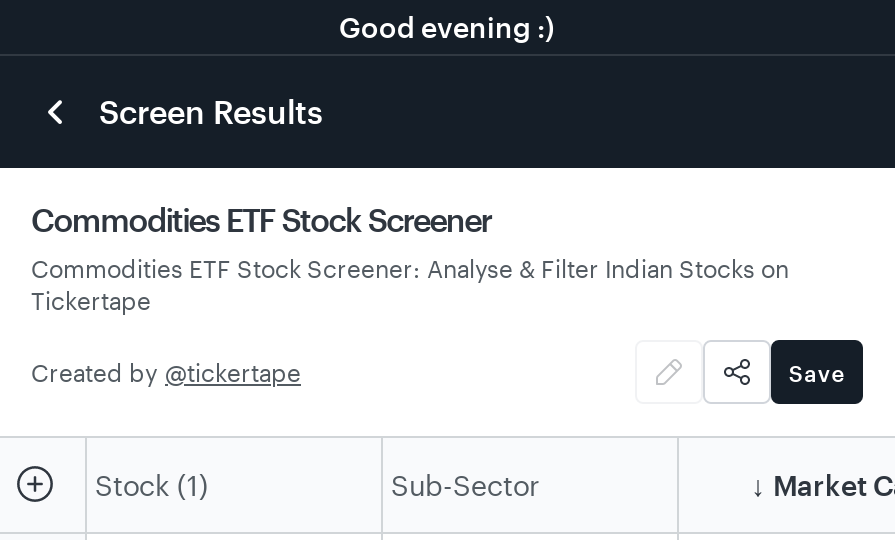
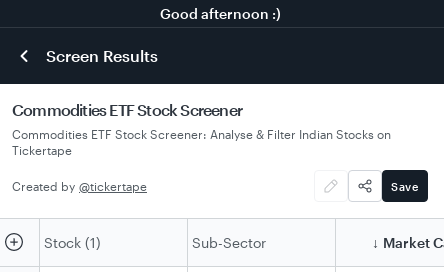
[339,9,555,43] Good evening :) -> [159,4,280,21] Good afternoon :)

